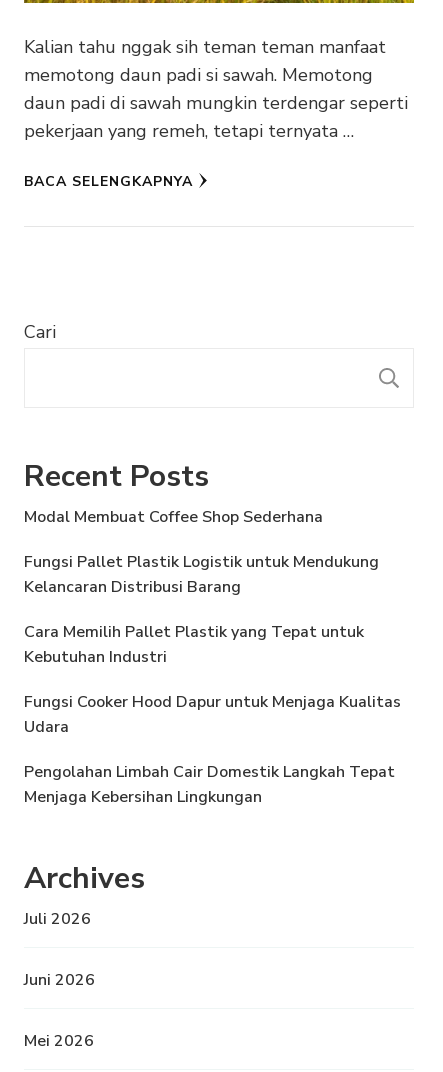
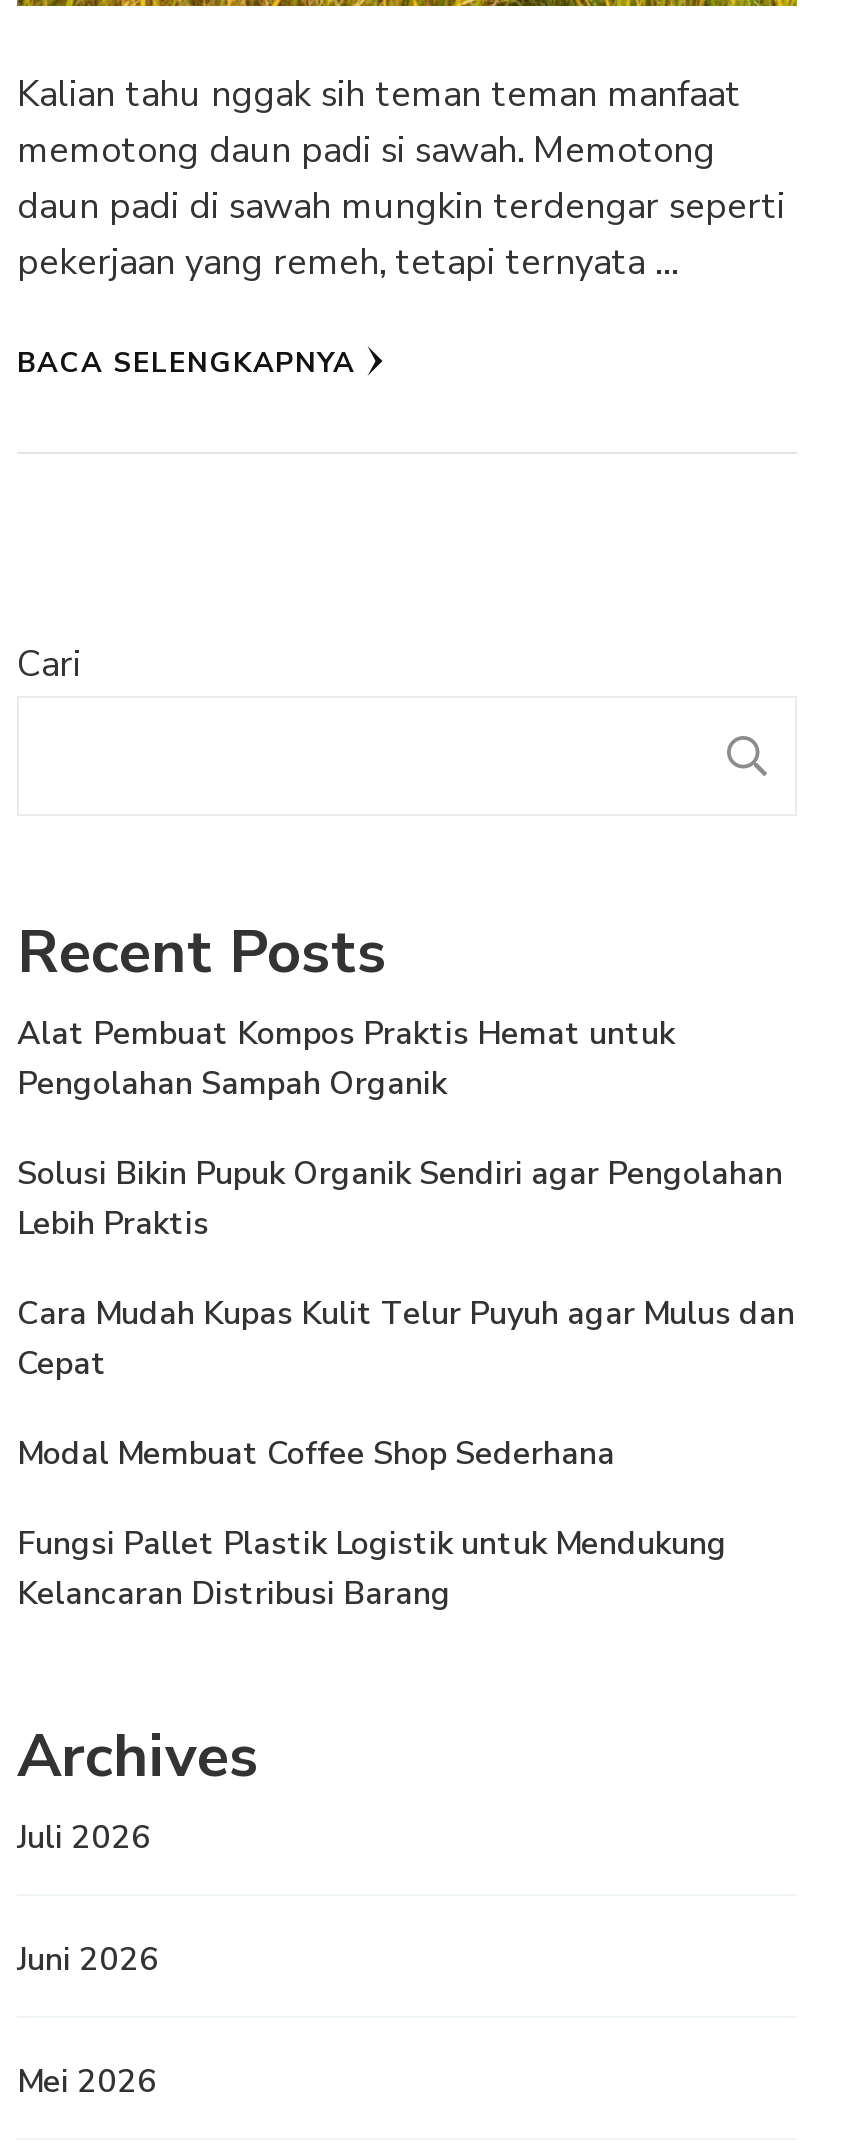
none -> [17,1012,795,1386] Alat Pembuat Kompos Praktis Hemat untuk | Pengolahan Sampah Organik | Solusi Bikin Pupuk Organik Sendiri agar Pengolahan | Lebih Praktis | Cara Mudah Kupas Kulit Telur Puyuh agar Mulus dan | Cepat
moved [24,506,379,598] -> [17,1432,727,1616]: Modal Membuat Coffee Shop Sederhana | Fungsi Pallet Plastik Logistik untuk Mendukung | Kelancaran Distribusi Barang
[24,621,401,808] Cara Memilih Pallet Plastik yang Tepat untuk | Kebutuhan Industri | Fungsi Cooker Hood Dapur untuk Menjaga Kualitas | Udara | Pengolahan Limbah Cair Domestik Langkah Tepat | Menjaga Kebersihan Lingkungan -> none

